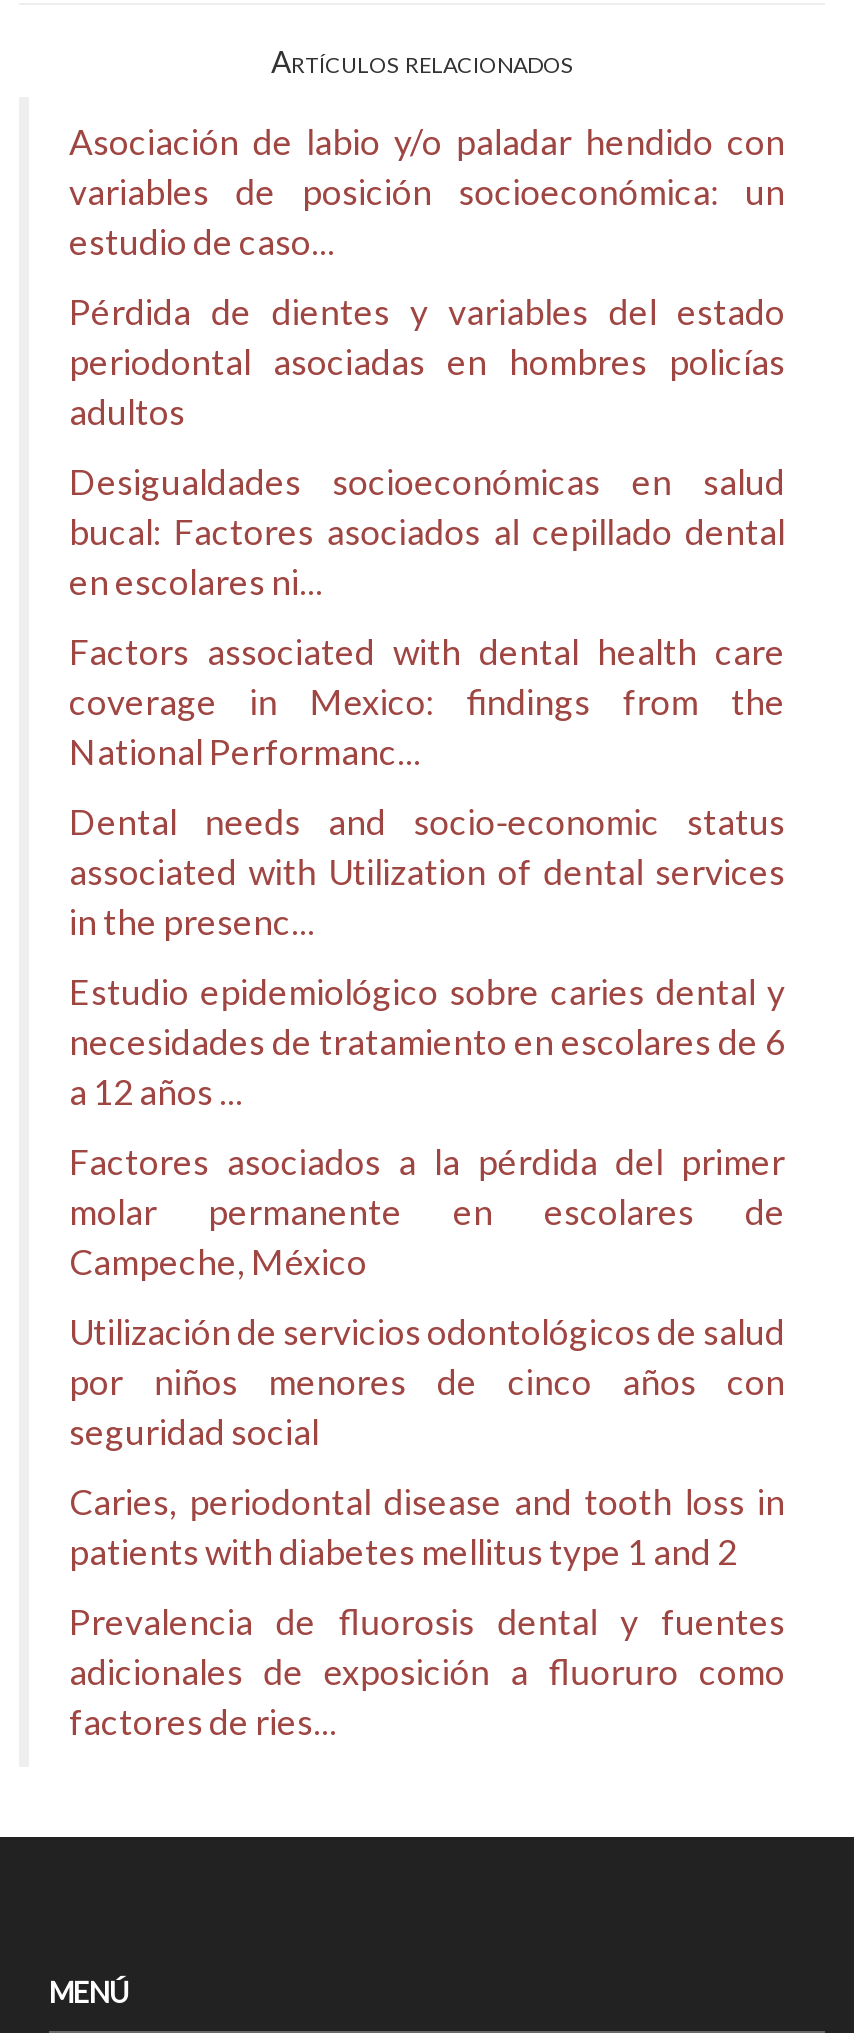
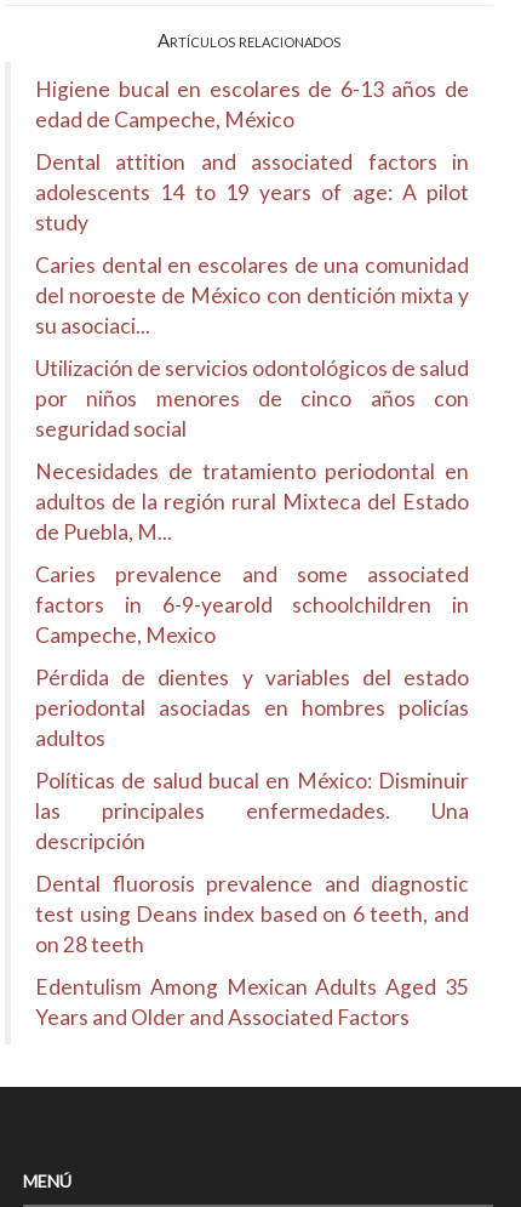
[69,121,785,1283] Asociación de labio y/o paladar hendido con | variables de posición socioeconómica: un | estudio de caso... | Desigualdades socioeconómicas en salud | bucal: Factores asociados al cepillado dental | en escolares ni... | Factors associated with dental health care | coverage in Mexico: findings from the | National Performanc... | Dental needs and socio-economic status | associated with Utilization of dental services | in the presenc... | Estudio epidemiológico sobre caries dental y | necesidades de tratamiento en escolares de 6 | a 12 años ... | Factores asociados a la pérdida del primer | molar permanente en escolares de | Campeche, México -> [35,76,469,338] Higiene bucal en escolares de 6-13 años de | edad de Campeche, México | Dental attition and associated factors in | adolescents 14 to 19 years of age: A pilot | study | Caries dental en escolares de una comunidad | del noroeste de México con dentición mixta y | su asociaci...
moved [69,291,785,433] -> [35,665,469,751]: Pérdida de dientes y variables del estado | periodontal asociadas en hombres policías | adultos
moved [69,1311,785,1453] -> [35,355,469,442]: Utilización de servicios odontológicos de salud | por niños menores de cinco años con | seguridad social
[69,1481,785,1743] Caries, periodontal disease and tooth loss in | patients with diabetes mellitus type 1 and 2 | Prevalencia de fluorosis dental y fuentes | adicionales de exposición a fluoruro como | factores de ries... -> [35,459,469,1030] Necesidades de tratamiento periodontal en | adultos de la región rural Mixteca del Estado | de Puebla, M... | Caries prevalence and some associated | factors in 6-9-yearold schoolchildren in | Campeche, Mexico | Políticas de salud bucal en México: Disminuir | las principales enfermedades. Una | descripción | Dental fluorosis prevalence and diagnostic | test using Deans index based on 6 teeth, and | on 28 teeth | Edentulism Among Mexican Adults Aged 35 | Years and Older and Associated Factors

